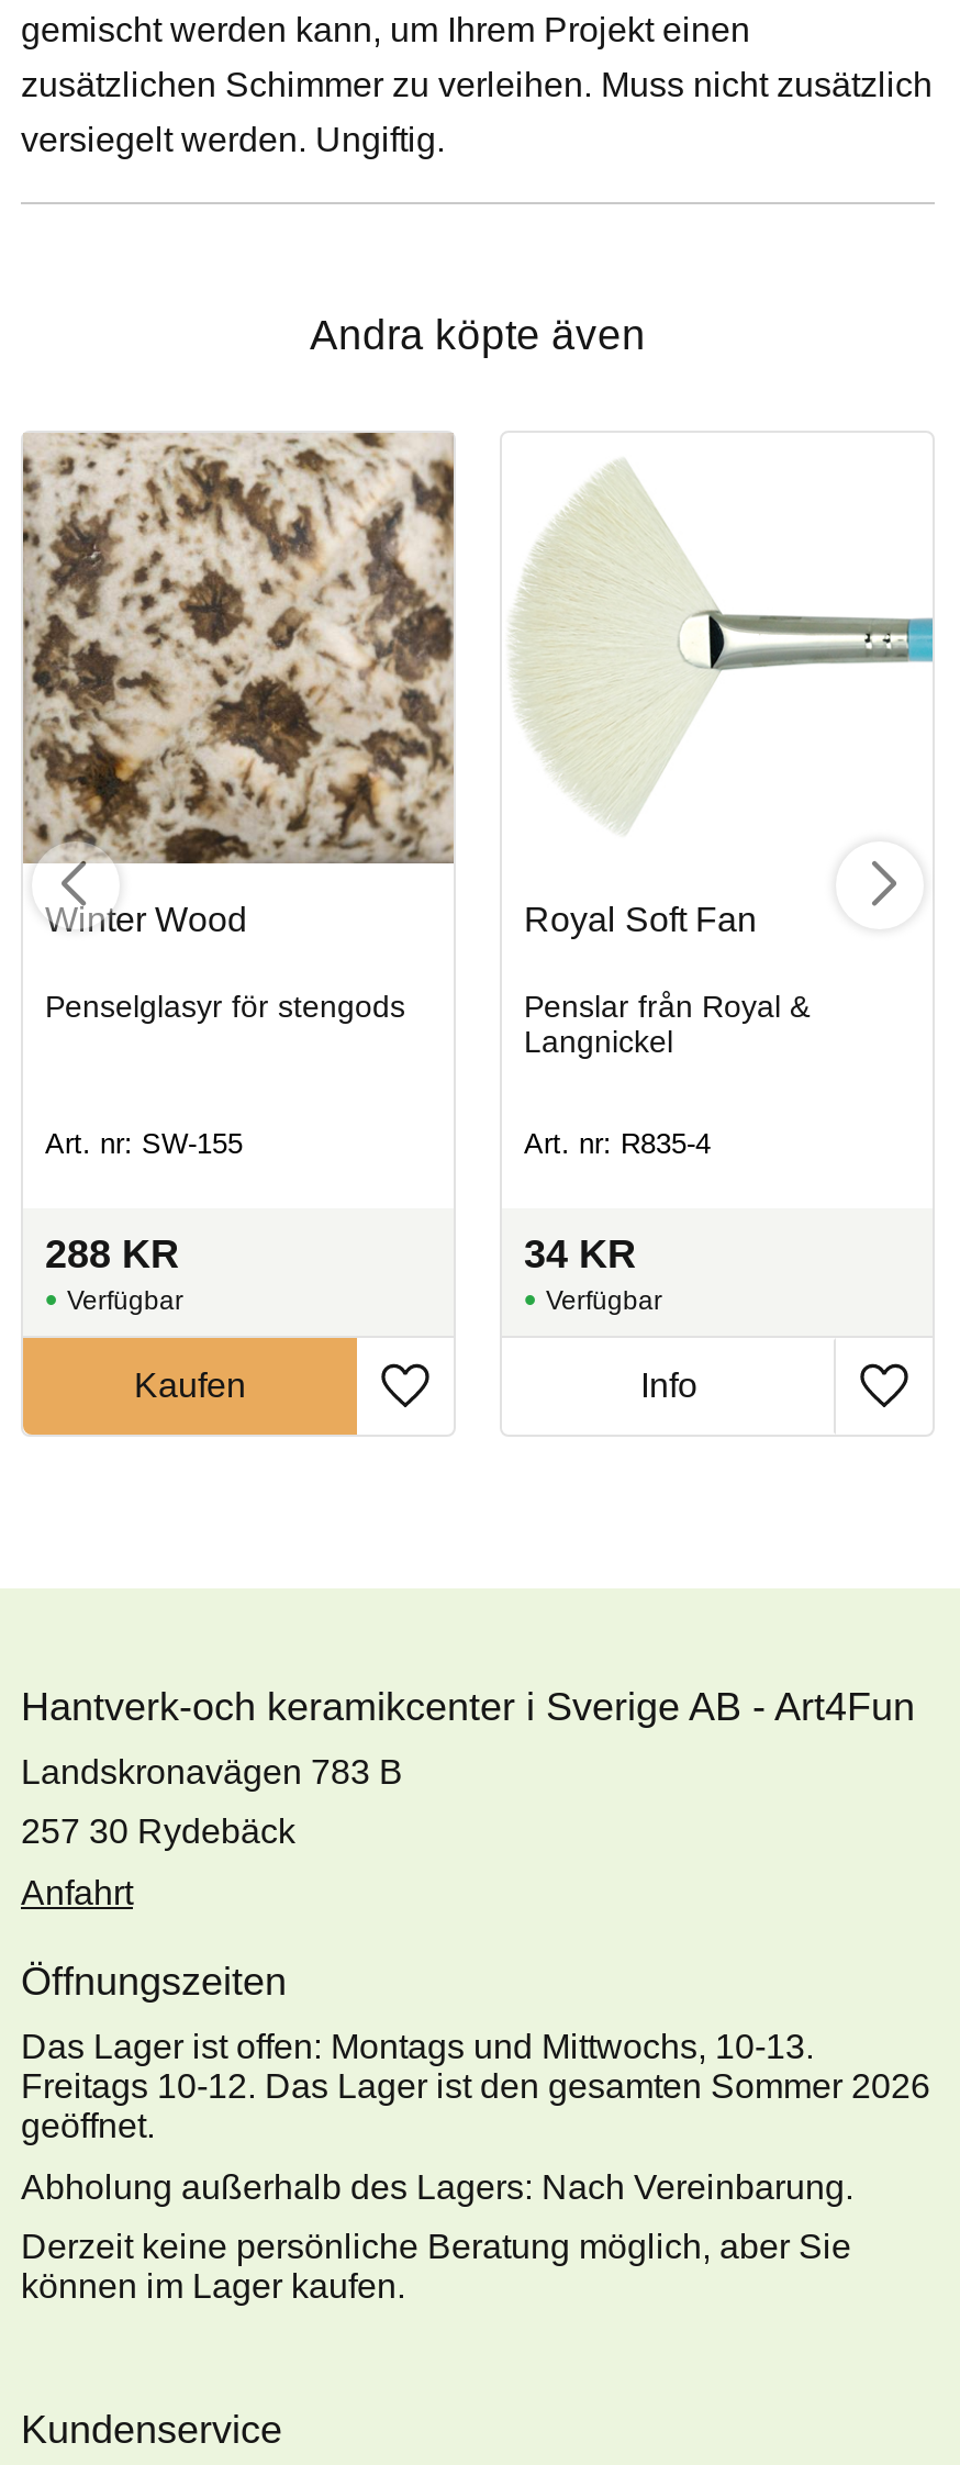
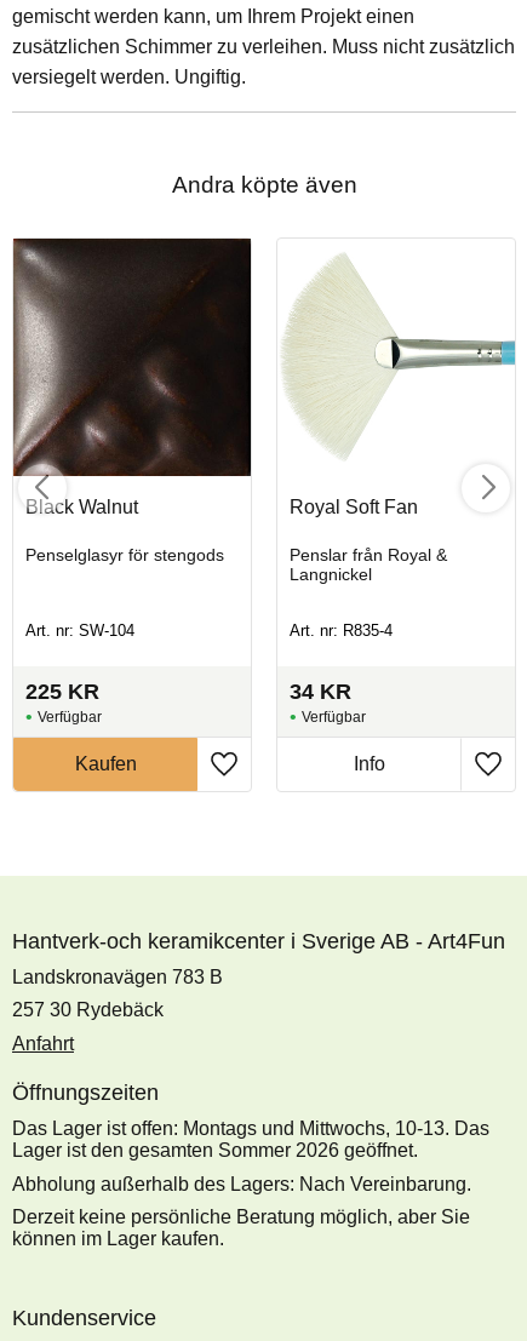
[21,431,456,937] [image] | Winter Wood -> [13,237,252,517] [image] | Black Walnut
[45,1127,243,1160] Art. nr: SW-155 -> [25,621,134,639] Art. nr: SW-104
[45,1234,179,1278] 288 KR -> [25,680,99,704] 225 KR
[21,2028,930,2144] Das Lager ist offen: Montags und Mittwochs, 10-13. | Freitags 10-12. Das Lager ist den gesamten Sommer 2026 | geöffnet. -> [12,1118,489,1161] Das Lager ist offen: Montags und Mittwochs, 10-13. Das | Lager ist den gesamten Sommer 2026 geöffnet.

